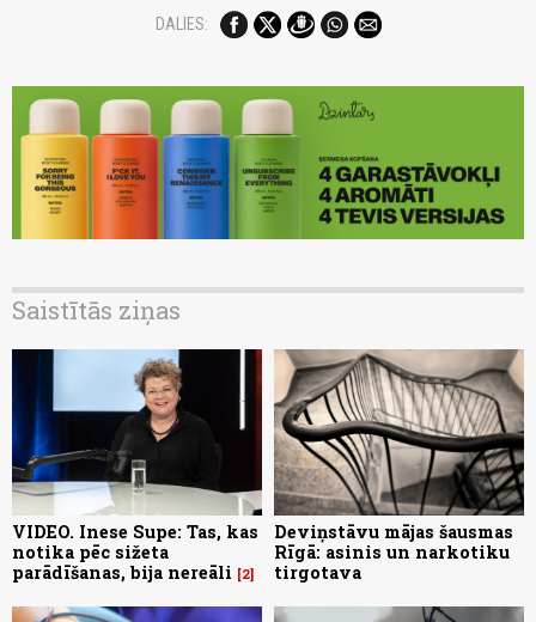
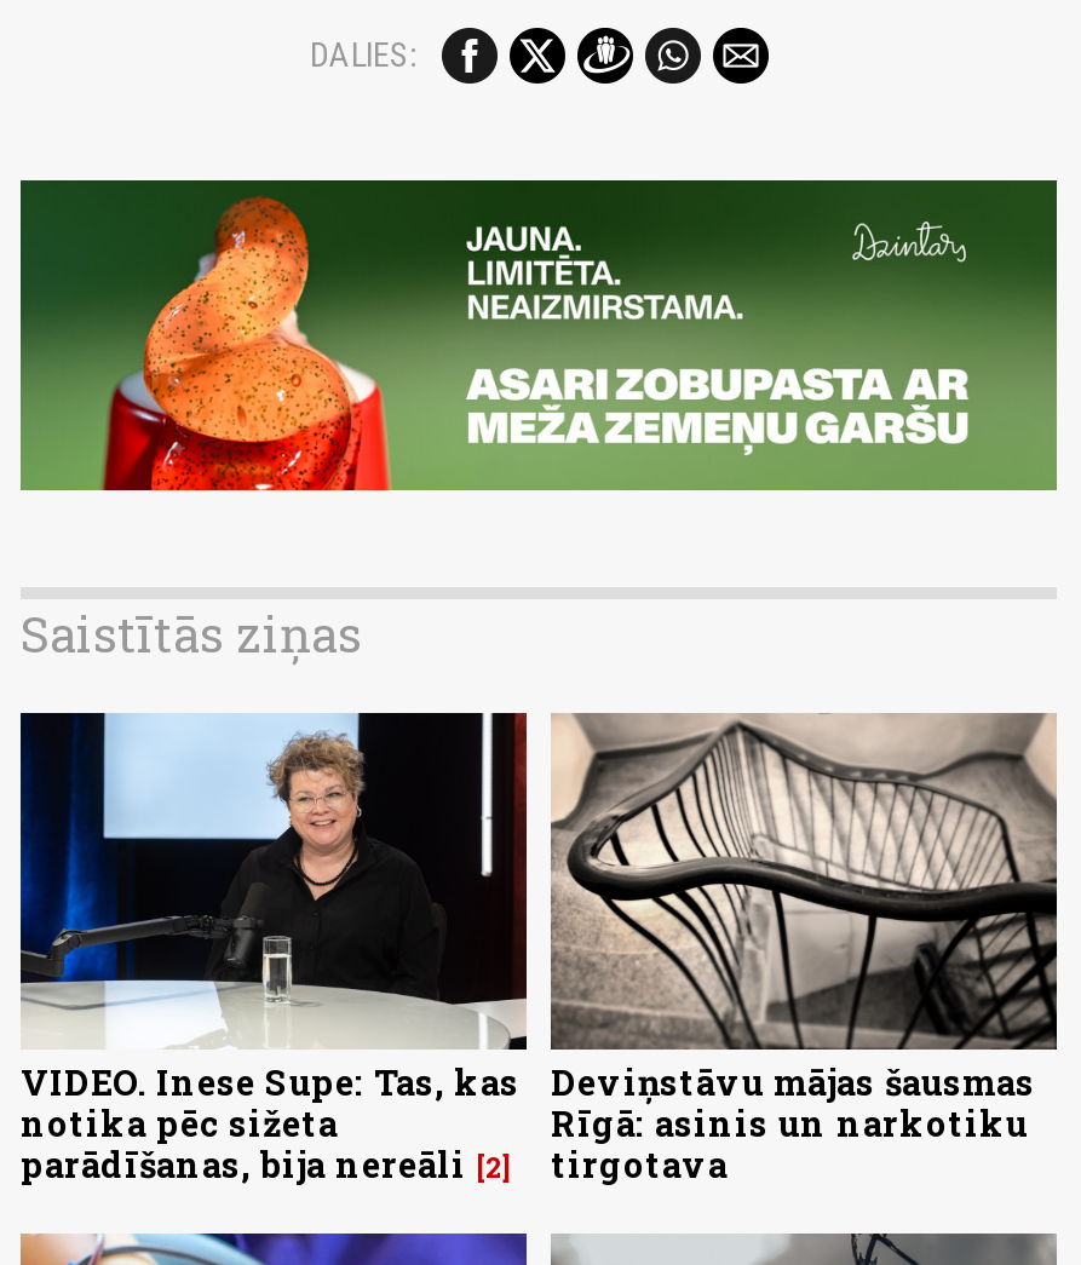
[11,85,525,240] [image] -> [18,178,1059,493] [image]

